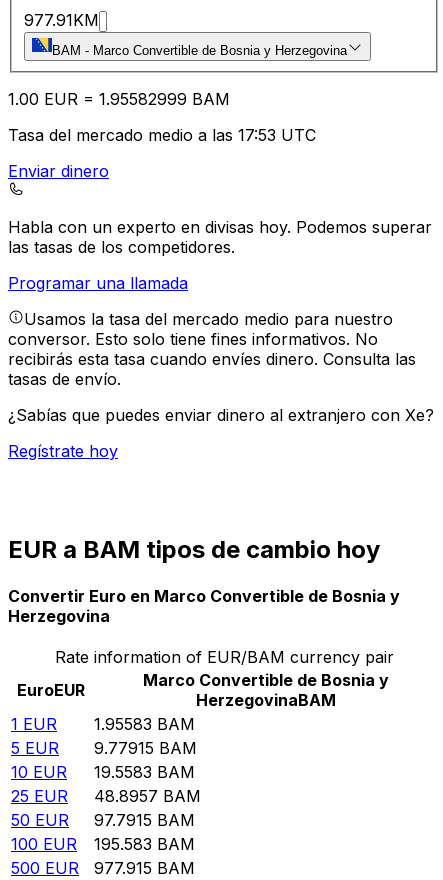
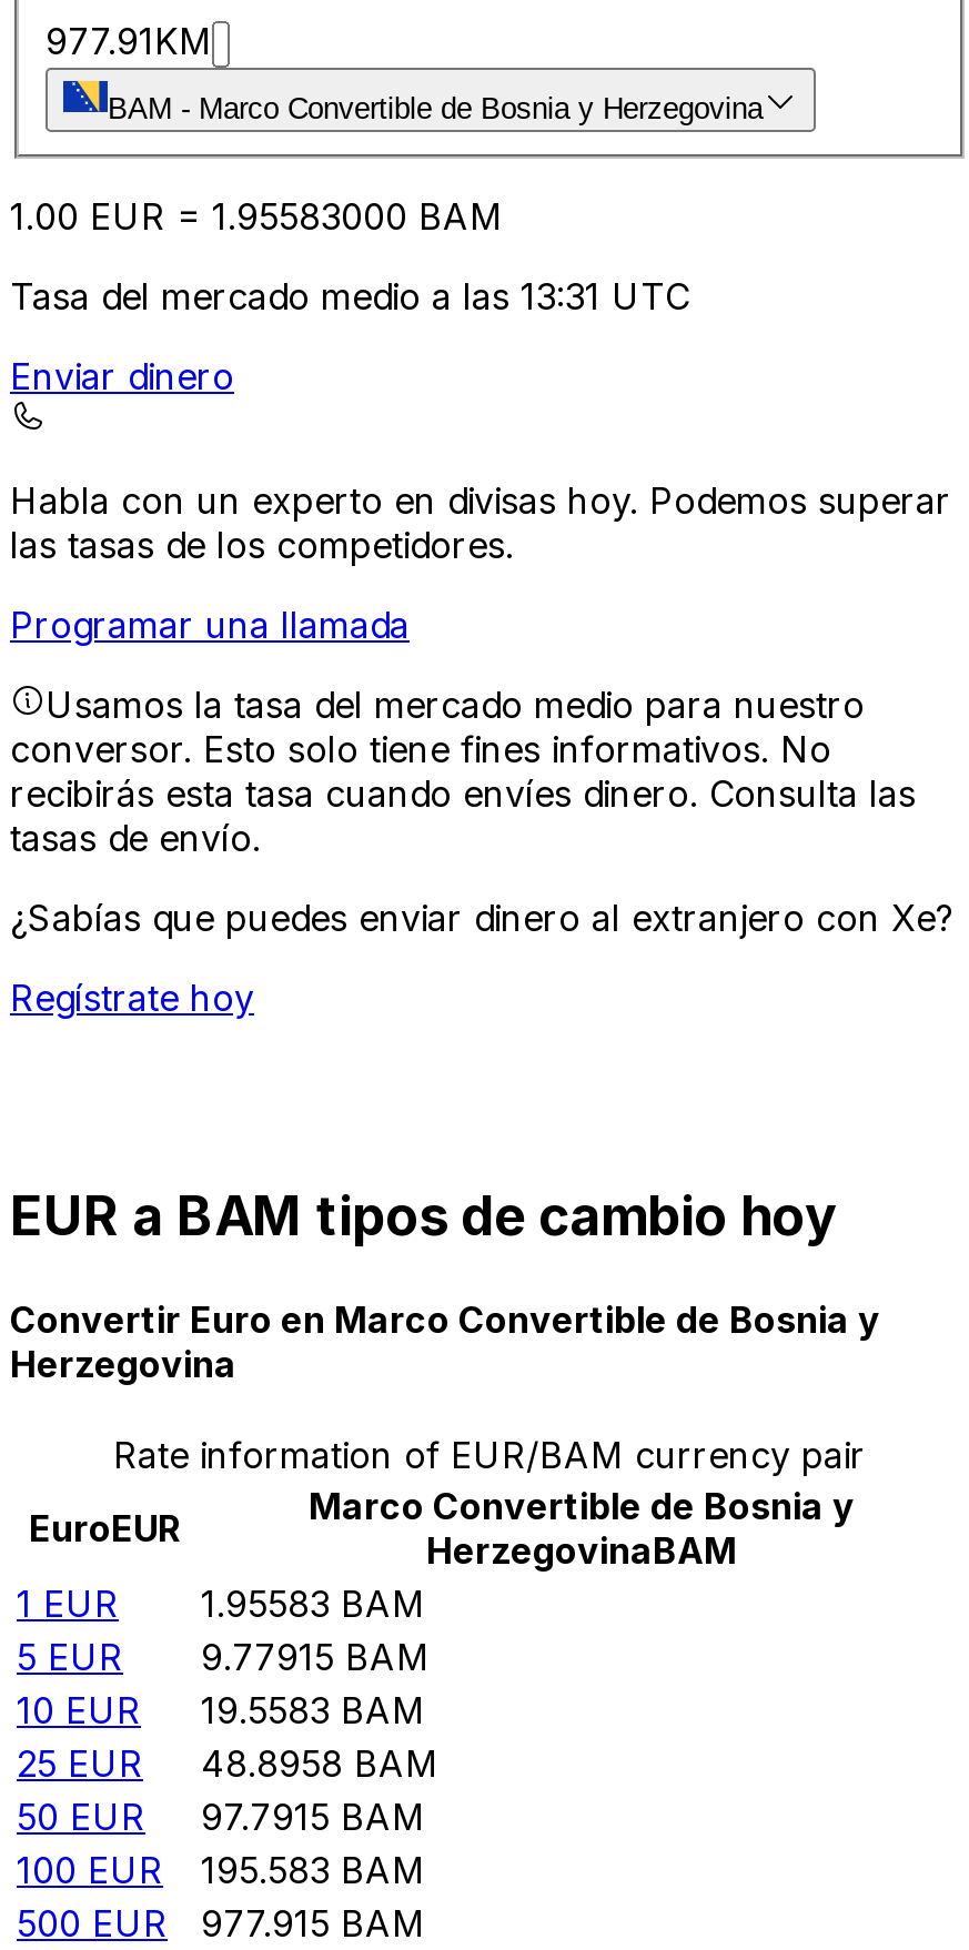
[8,89,230,109] 1.00 EUR = 1.95582999 BAM -> [10,195,503,240] 1.00 EUR = 1.95583000 BAM
[8,125,316,145] Tasa del mercado medio a las 17:53 UTC -> [10,275,689,319] Tasa del mercado medio a las 13:31 UTC
[11,786,201,806] 25 EUR 48.8957 BAM -> [17,1741,438,1785] 25 EUR 48.8958 BAM

